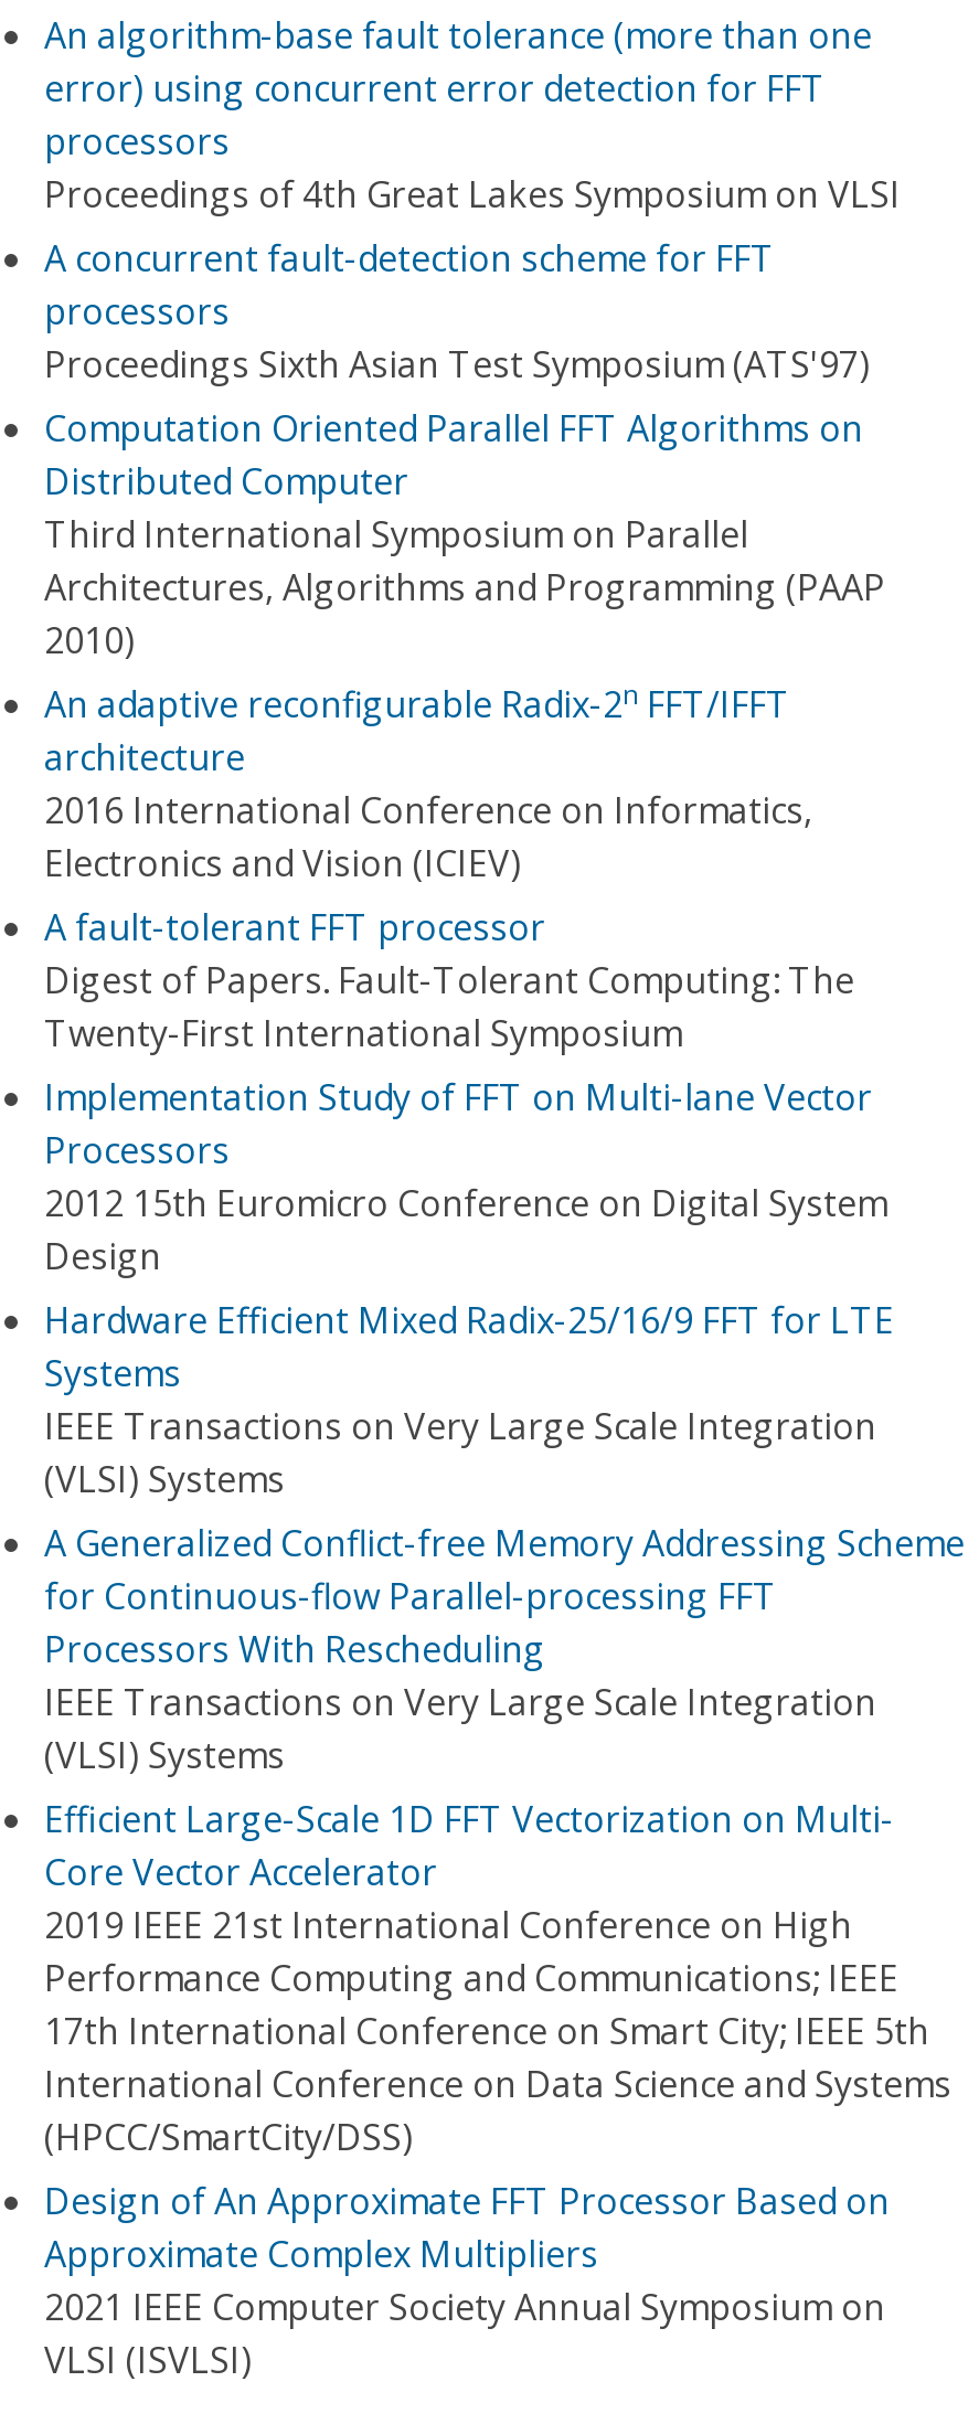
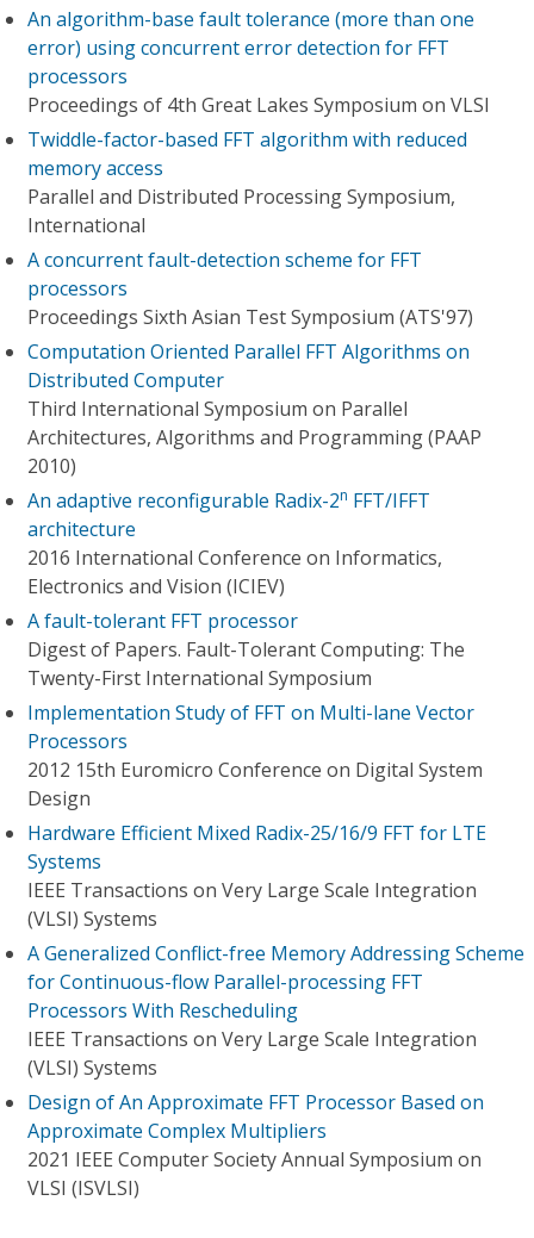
none -> [27,126,467,238] Twiddle-factor-based FFT algorithm with reduced | memory access | Parallel and Distributed Processing Symposium, | International
moved [44,234,965,1779] -> [27,247,524,1081]: A concurrent fault-detection scheme for FFT | processors | Proceedings Sixth Asian Test Symposium (ATS'97) | ... | IEEE Transactions on Very Large Scale Integration | (VLSI) Systems
[44,1795,951,2161] Efficient Large-Scale 1D FFT Vectorization on Multi- | Core Vector Accelerator | 2019 IEEE 21st International Conference on High | Performance Computing and Communications; IEEE | 17th International Conference on Smart City; IEEE 5th | International Conference on Data Science and Systems | (HPCC/SmartCity/DSS) -> none

